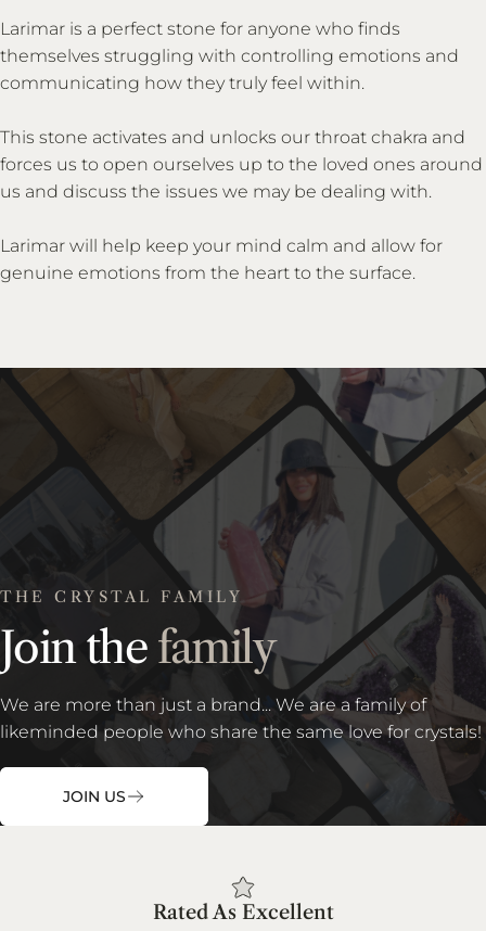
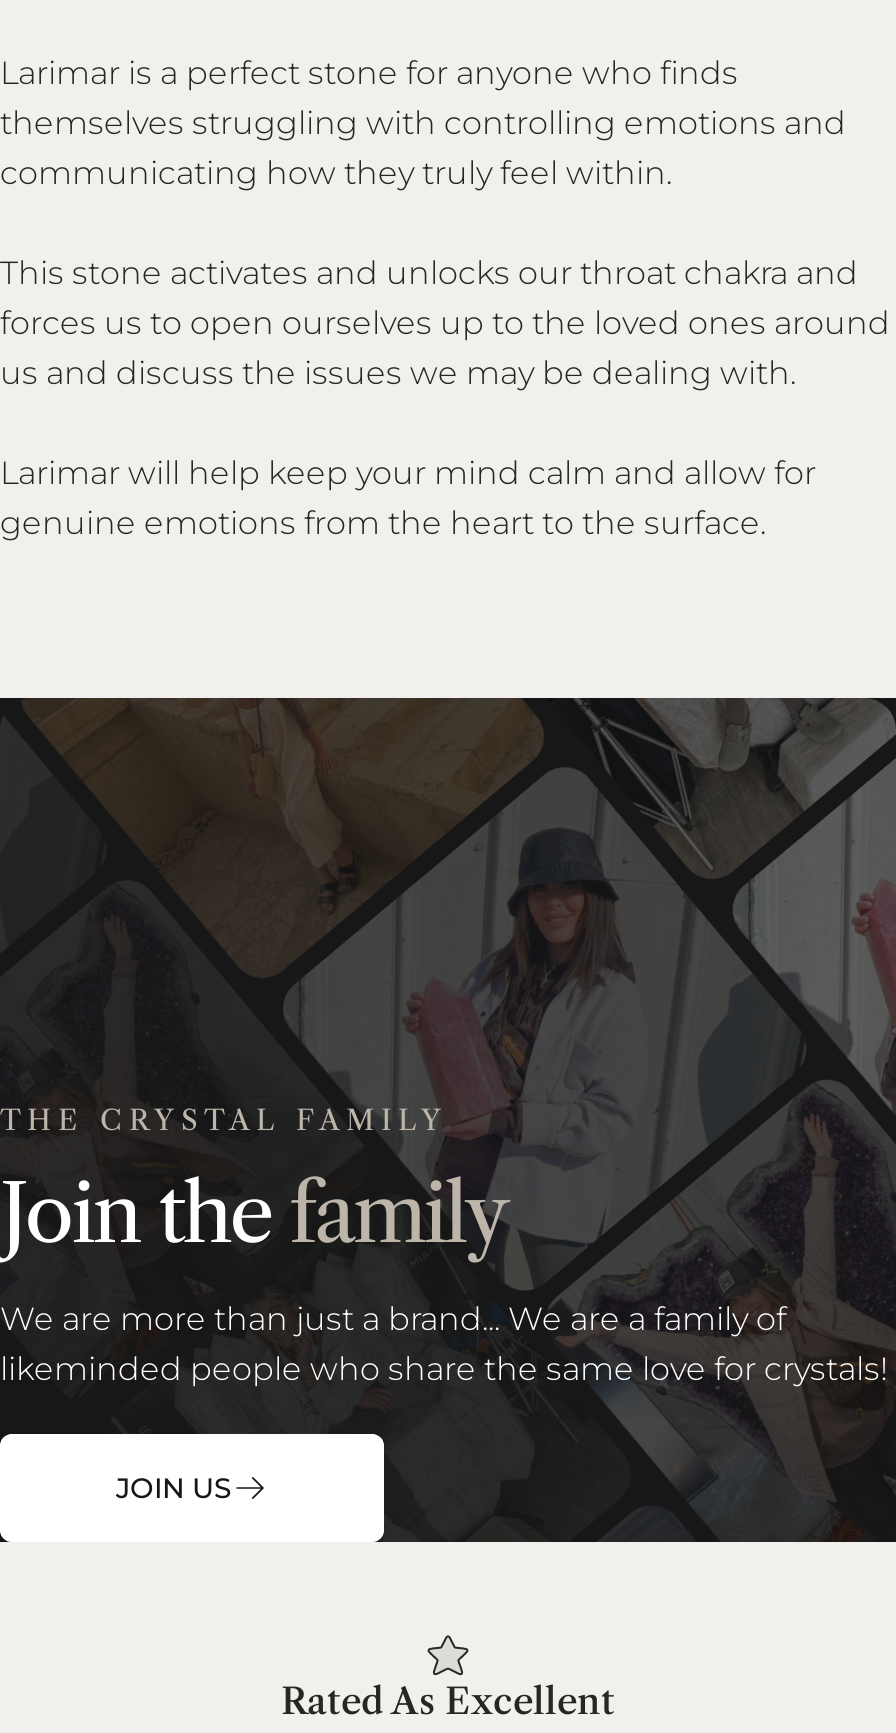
[298,368,483,579] [image] -> [554,698,890,1104] [image]

